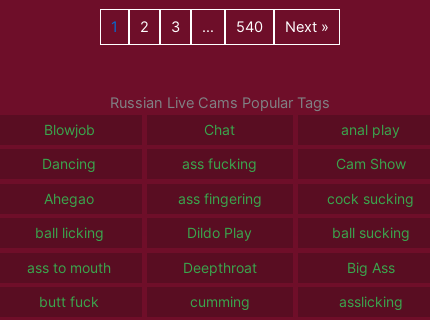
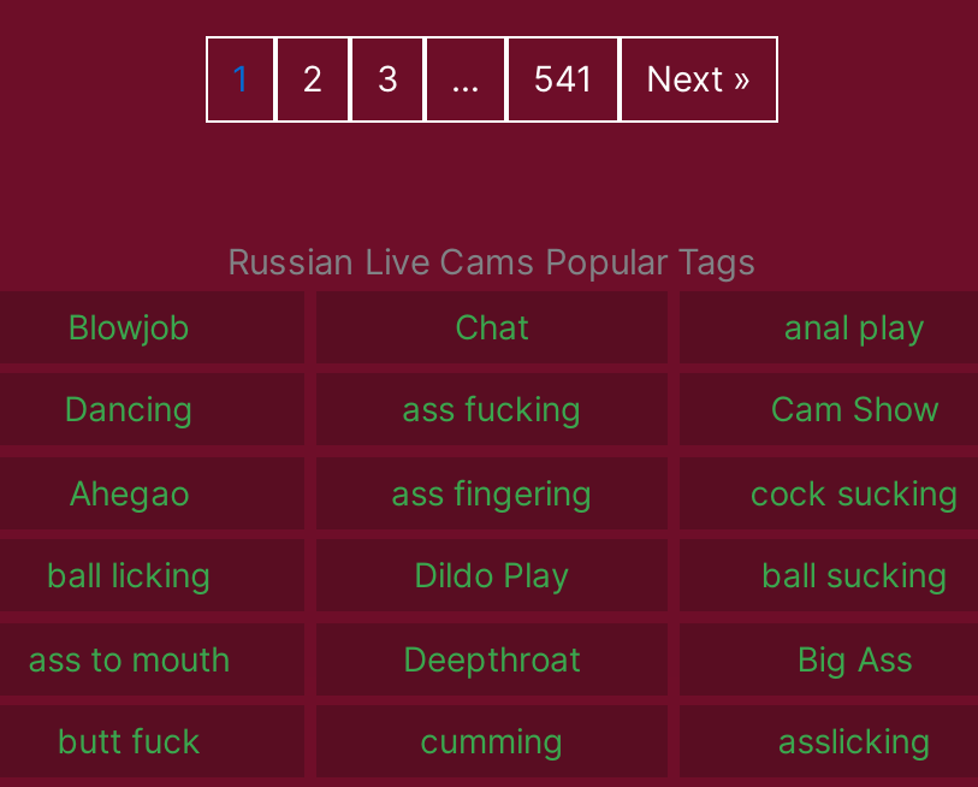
[236,18,263,36] 540 -> [533,58,593,101] 541

